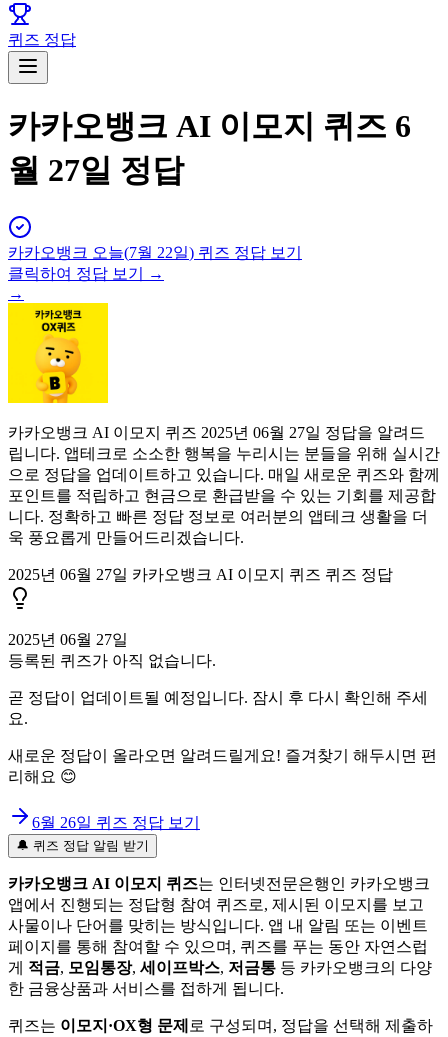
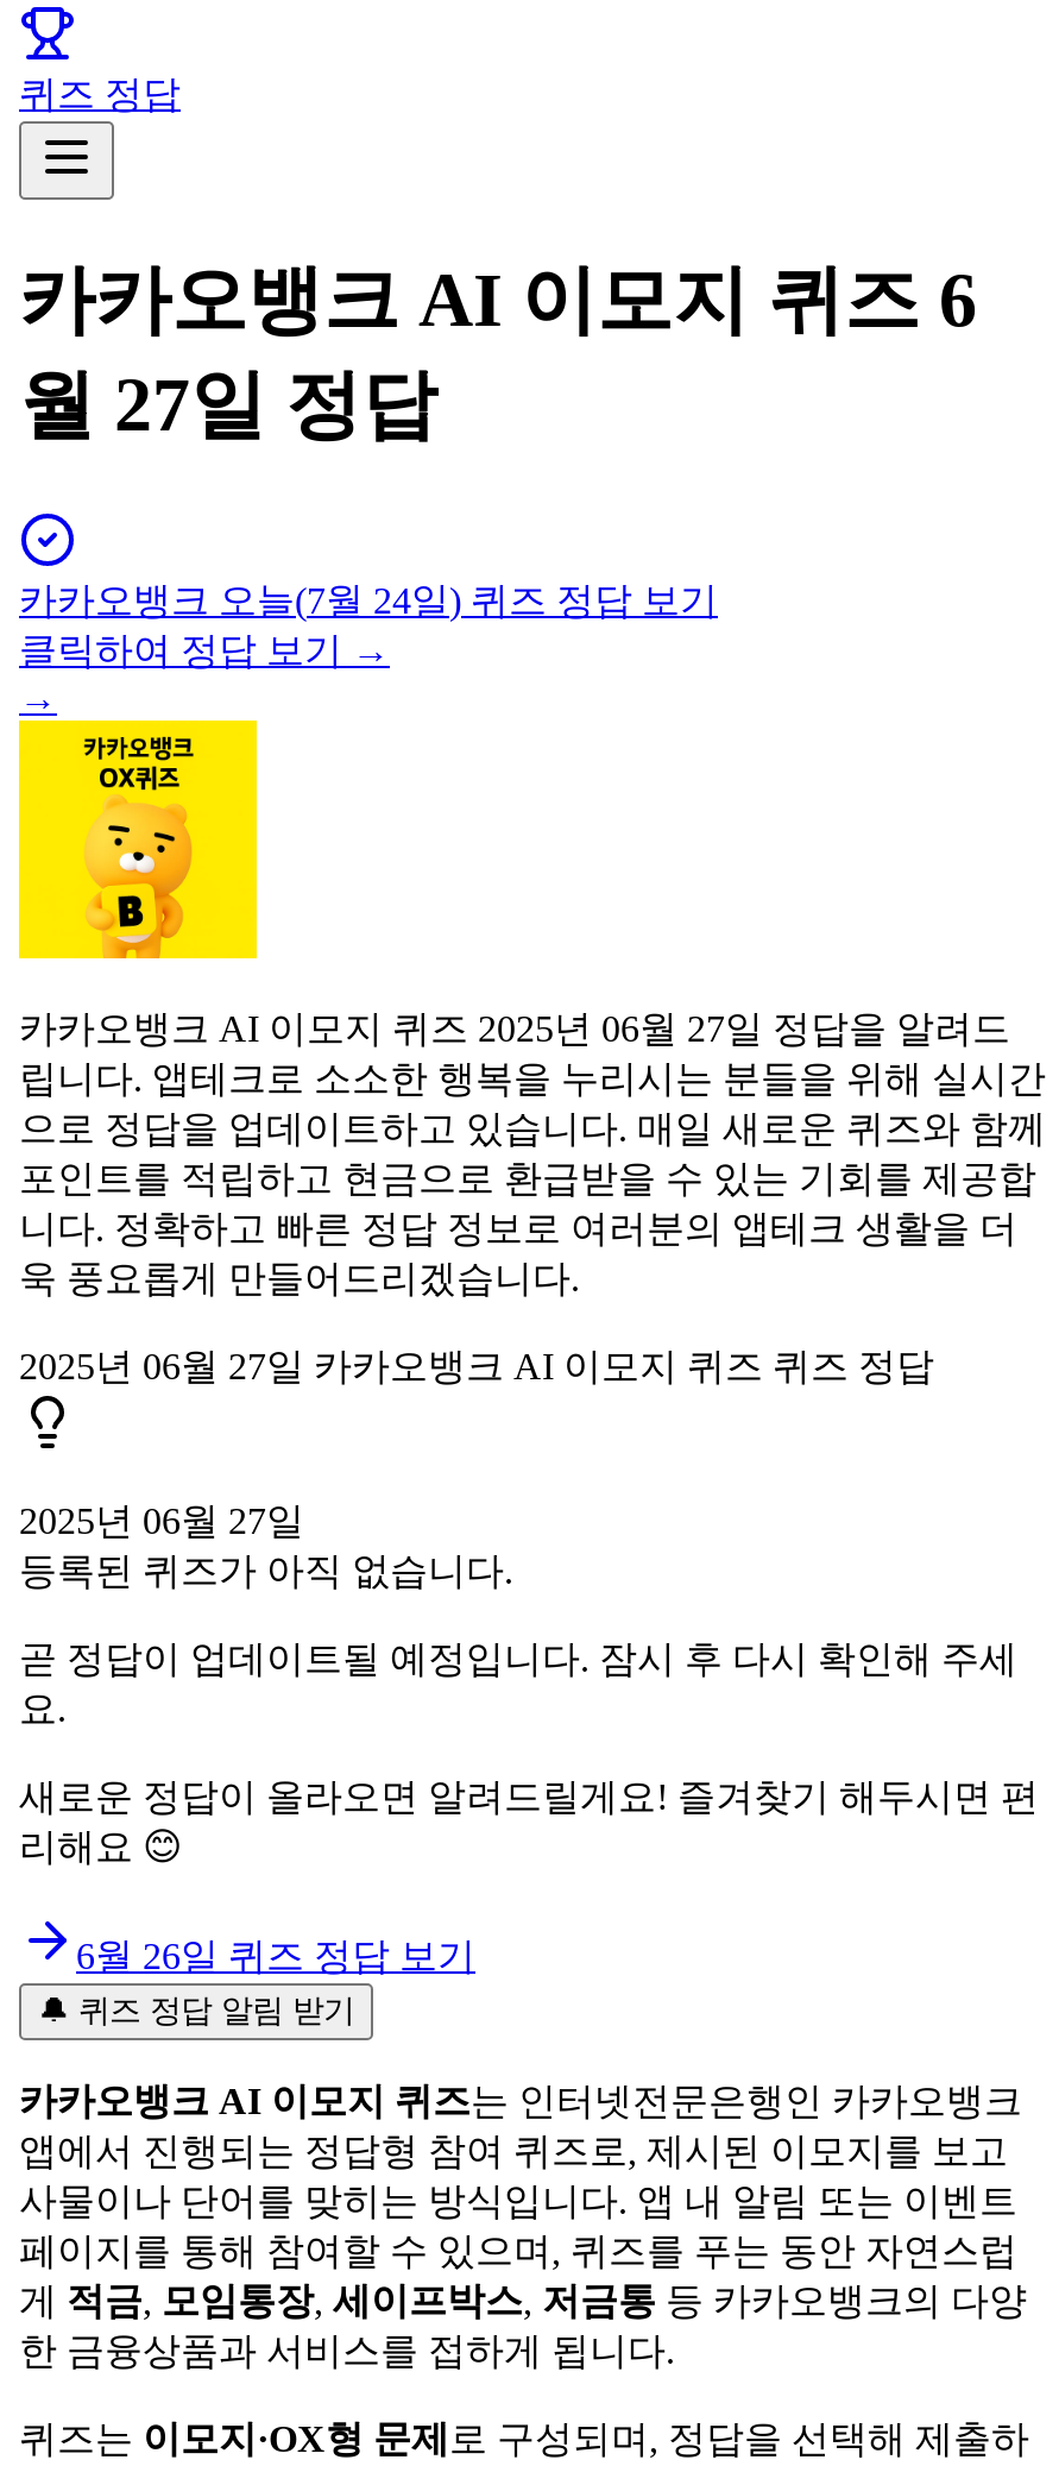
[8,244,302,261] 카카오뱅크 오늘(7월 22일) 퀴즈 정답 보기 -> [19,580,718,620] 카카오뱅크 오늘(7월 24일) 퀴즈 정답 보기

